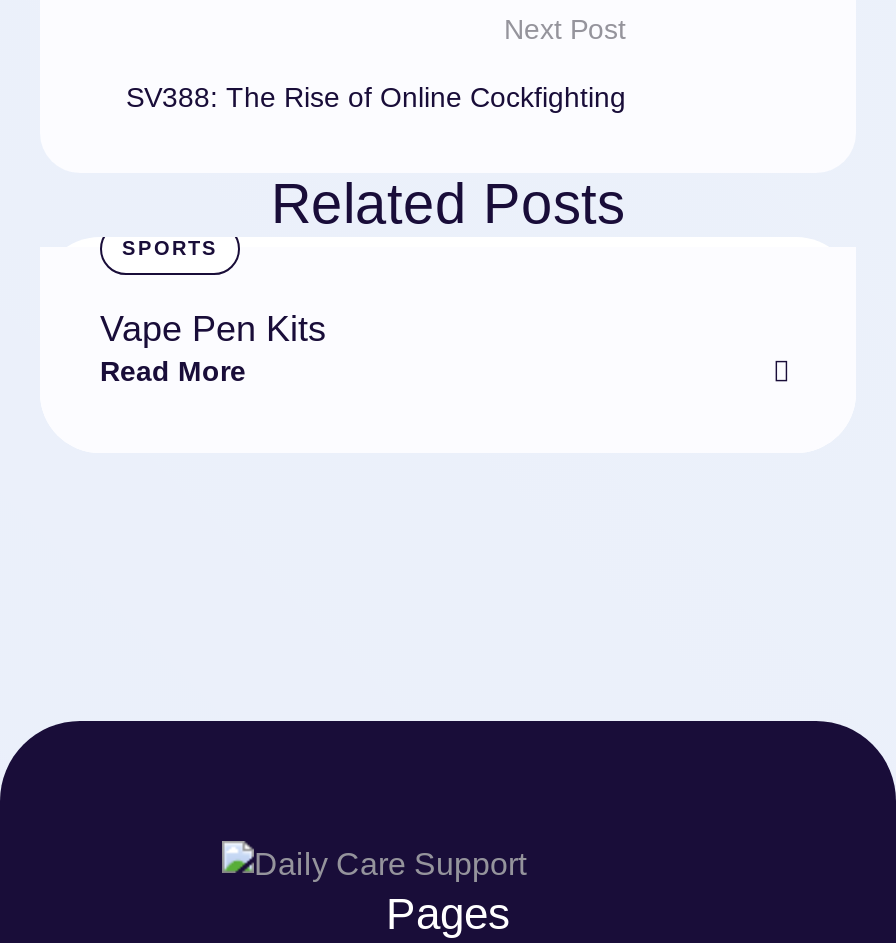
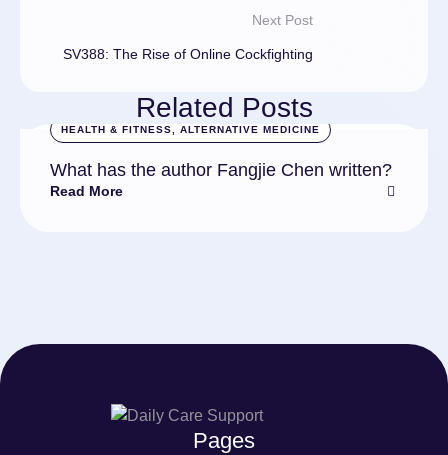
[122,237,218,259] SPORTS -> [61,124,320,135] HEALTH & FITNESS, ALTERNATIVE MEDICINE
[100,309,326,349] Vape Pen Kits -> [50,160,392,180] What has the author Fangjie Chen written?

